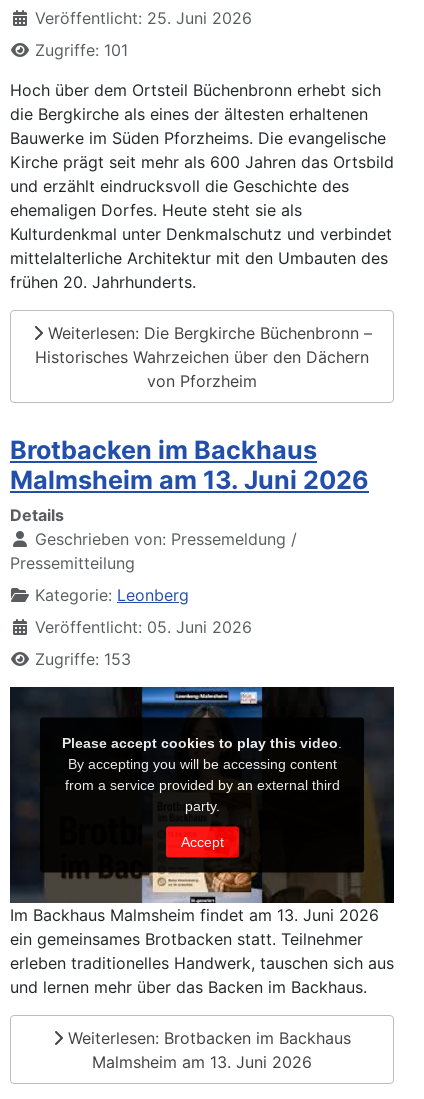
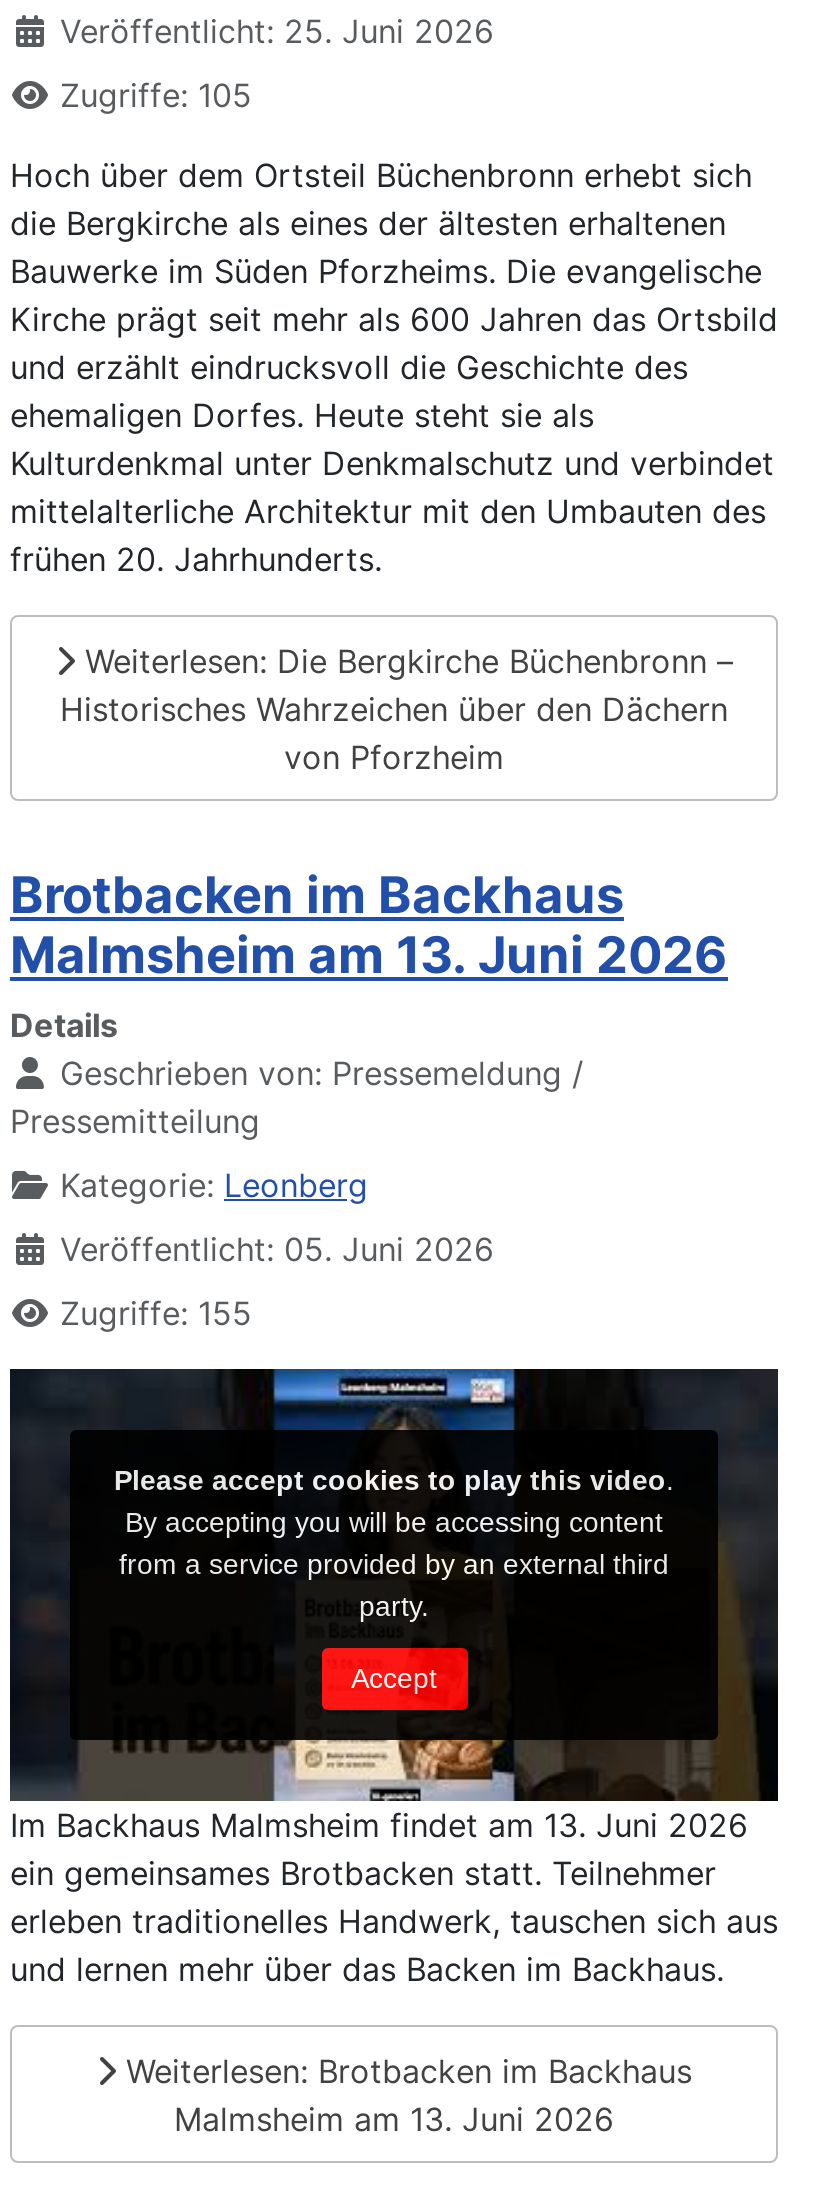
[35,40,128,60] Zugriffe: 101 -> [60,75,252,115] Zugriffe: 105
[35,649,131,669] Zugriffe: 153 -> [60,1293,252,1333] Zugriffe: 155

